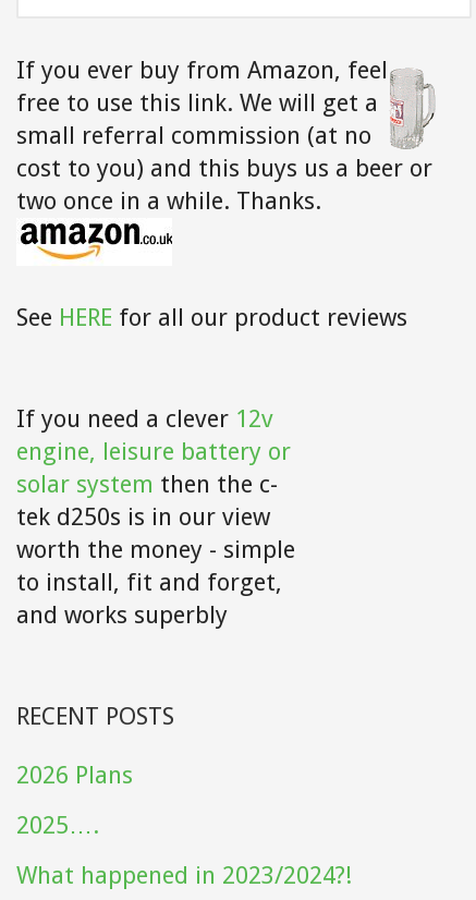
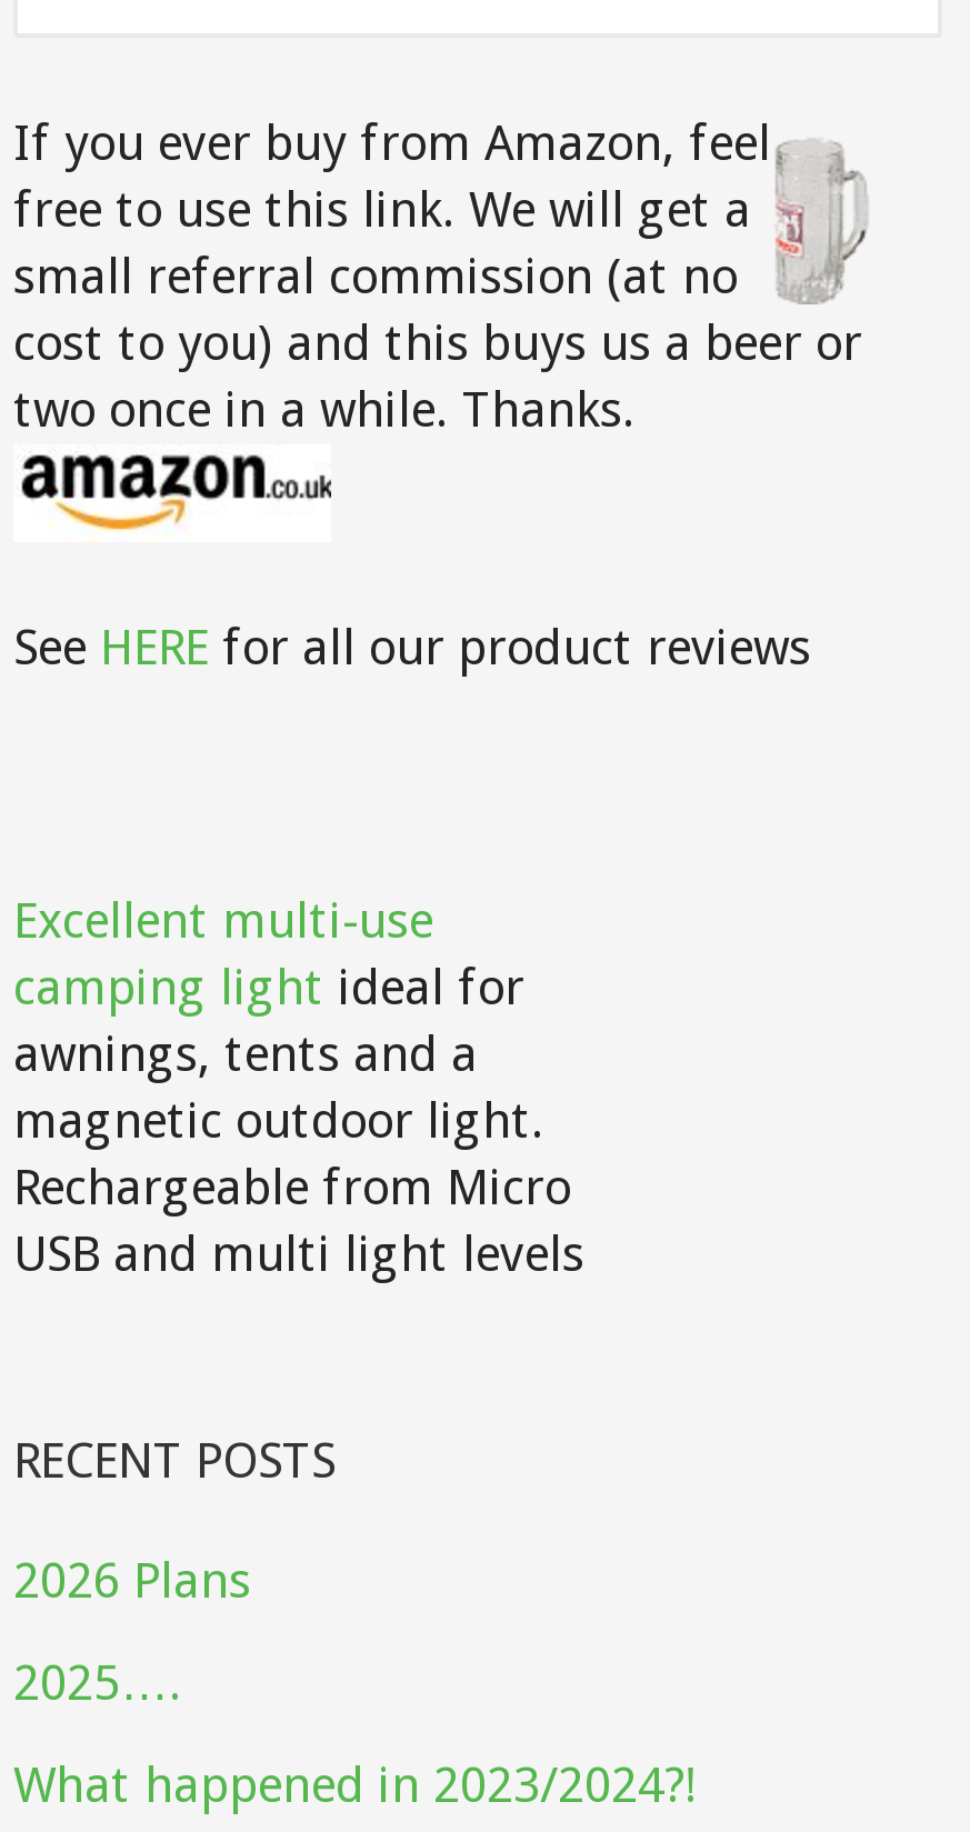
[16,406,295,629] If you need a clever 12v | engine, leisure battery or | solar system then the c- | tek d250s is in our view | worth the money - simple | to install, fit and forget, | and works superbly -> [13,894,584,1283] Excellent multi-use | camping light ideal for | awnings, tents and a | magnetic outdoor light. | Rechargeable from Micro | USB and multi light levels

